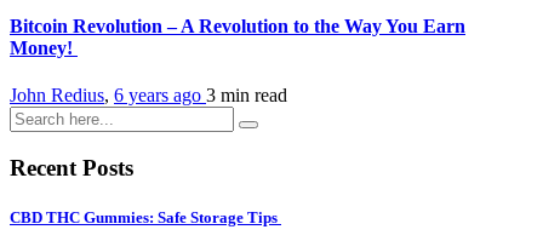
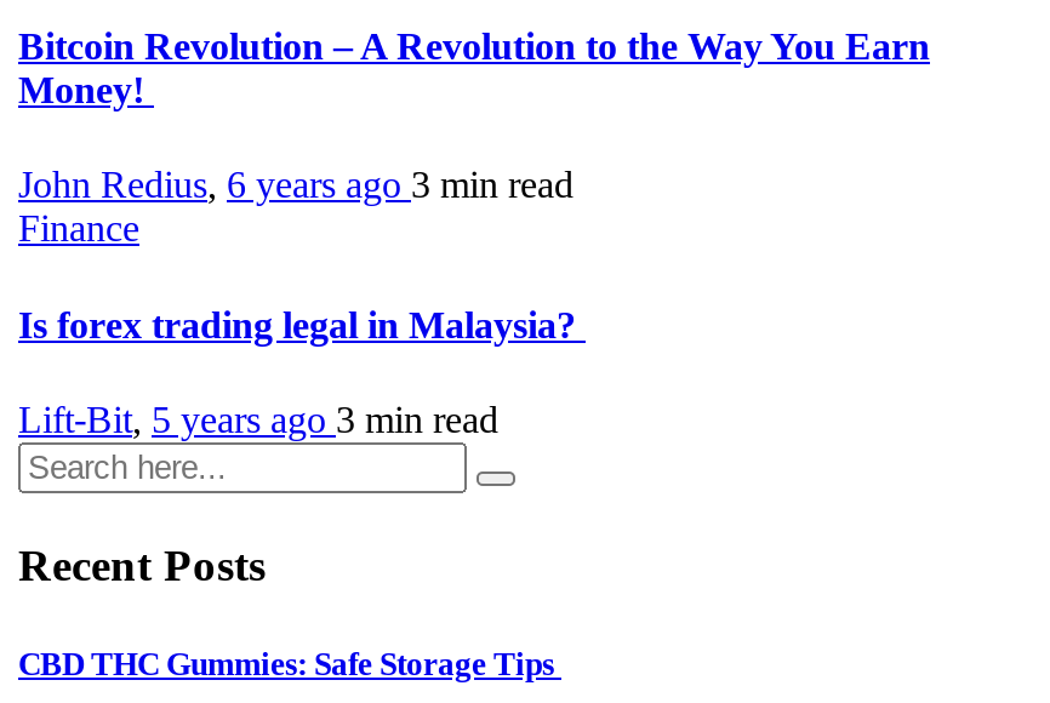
none -> [18,208,586,440] Finance | Is forex trading legal in Malaysia? | Lift-Bit, 5 years ago 3 min read

